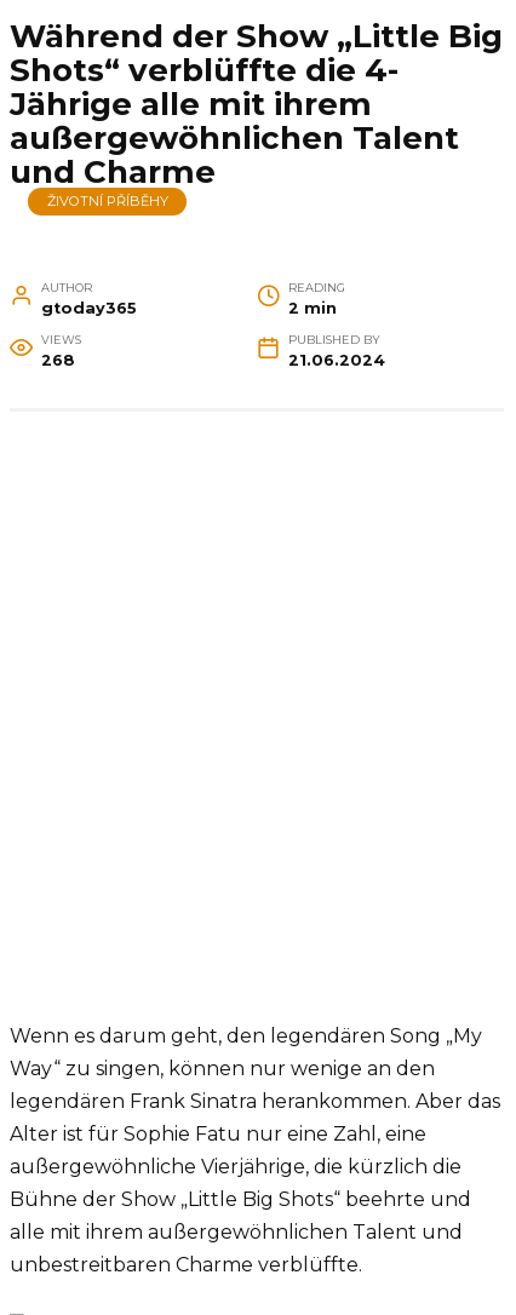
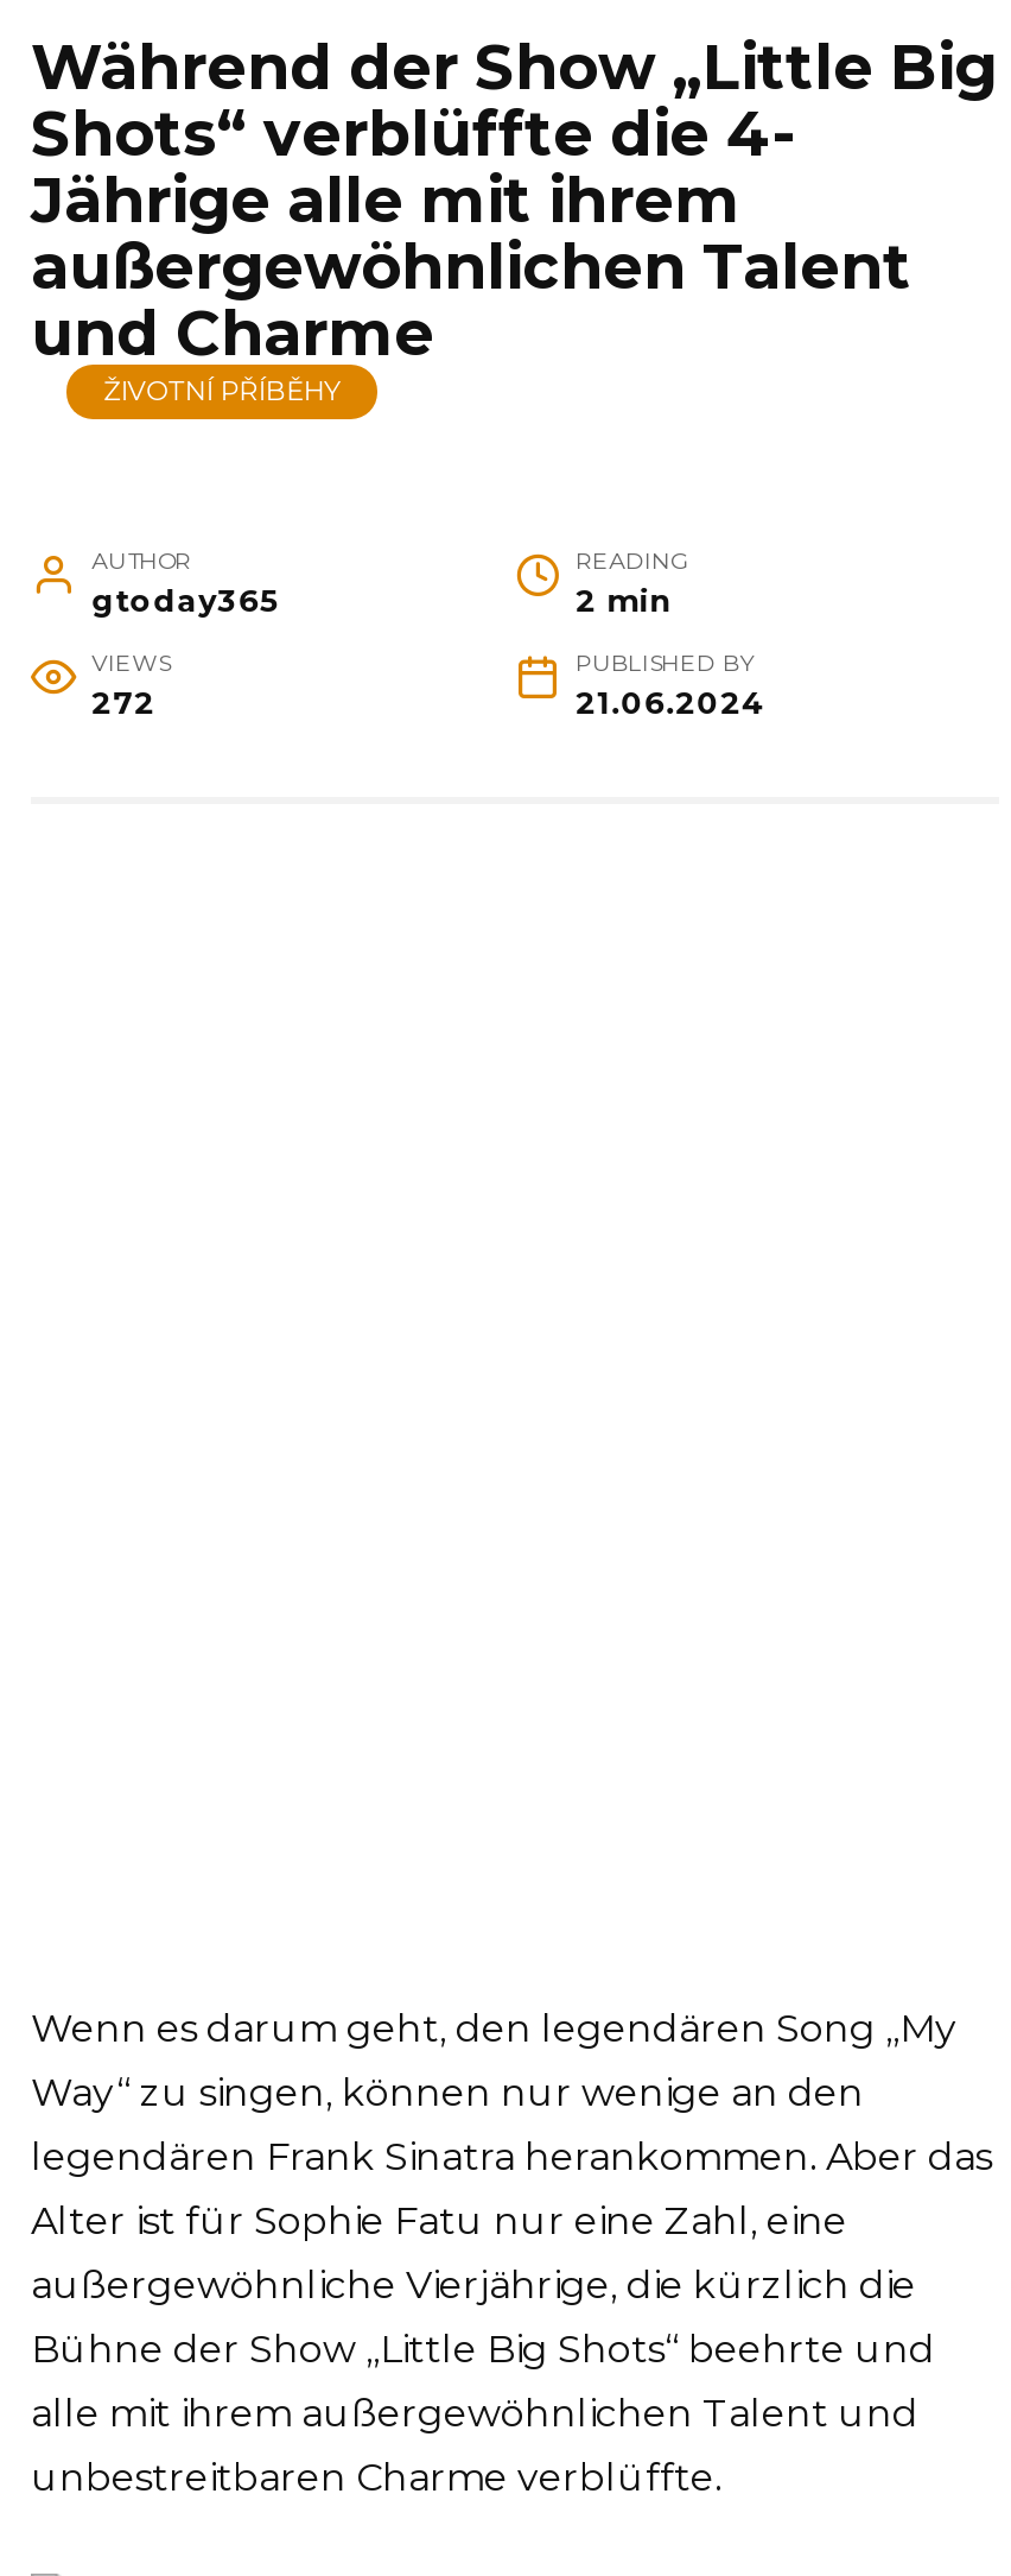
[41,351,75,369] 268 -> [92,685,156,721] 272

